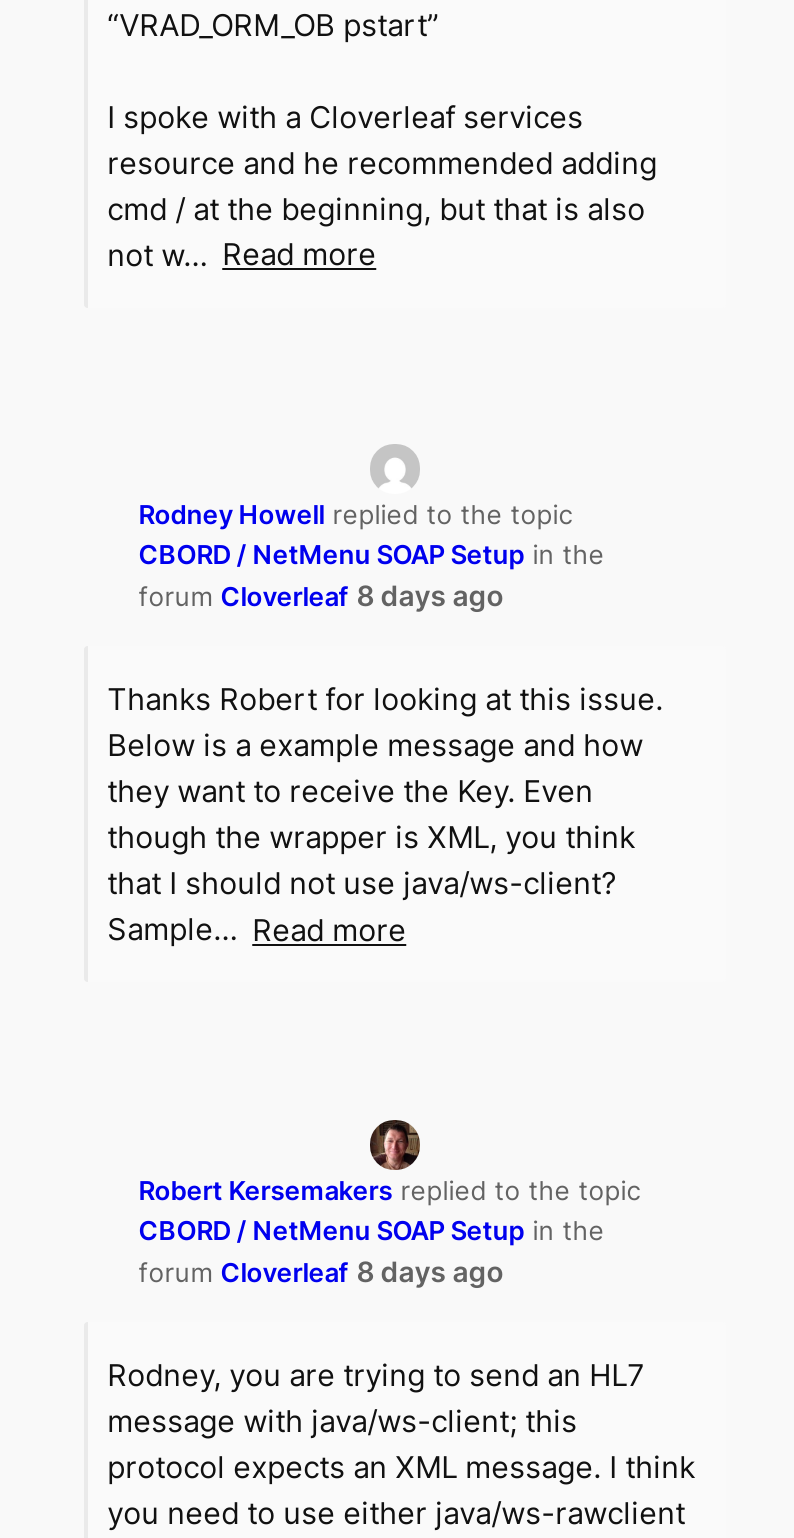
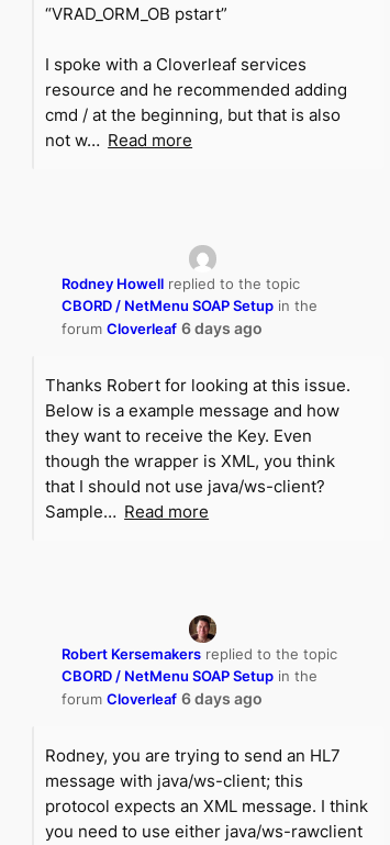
[139,579,505,613] forum Cloverleaf 8 days ago -> [62,318,263,337] forum Cloverleaf 6 days ago
[139,1255,505,1289] forum Cloverleaf 8 days ago -> [62,690,263,708] forum Cloverleaf 6 days ago

